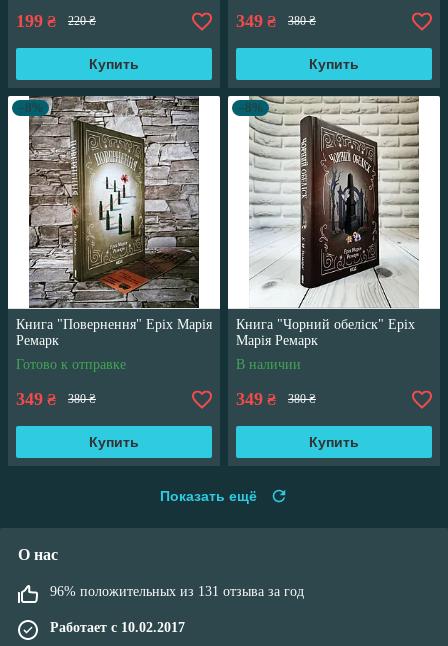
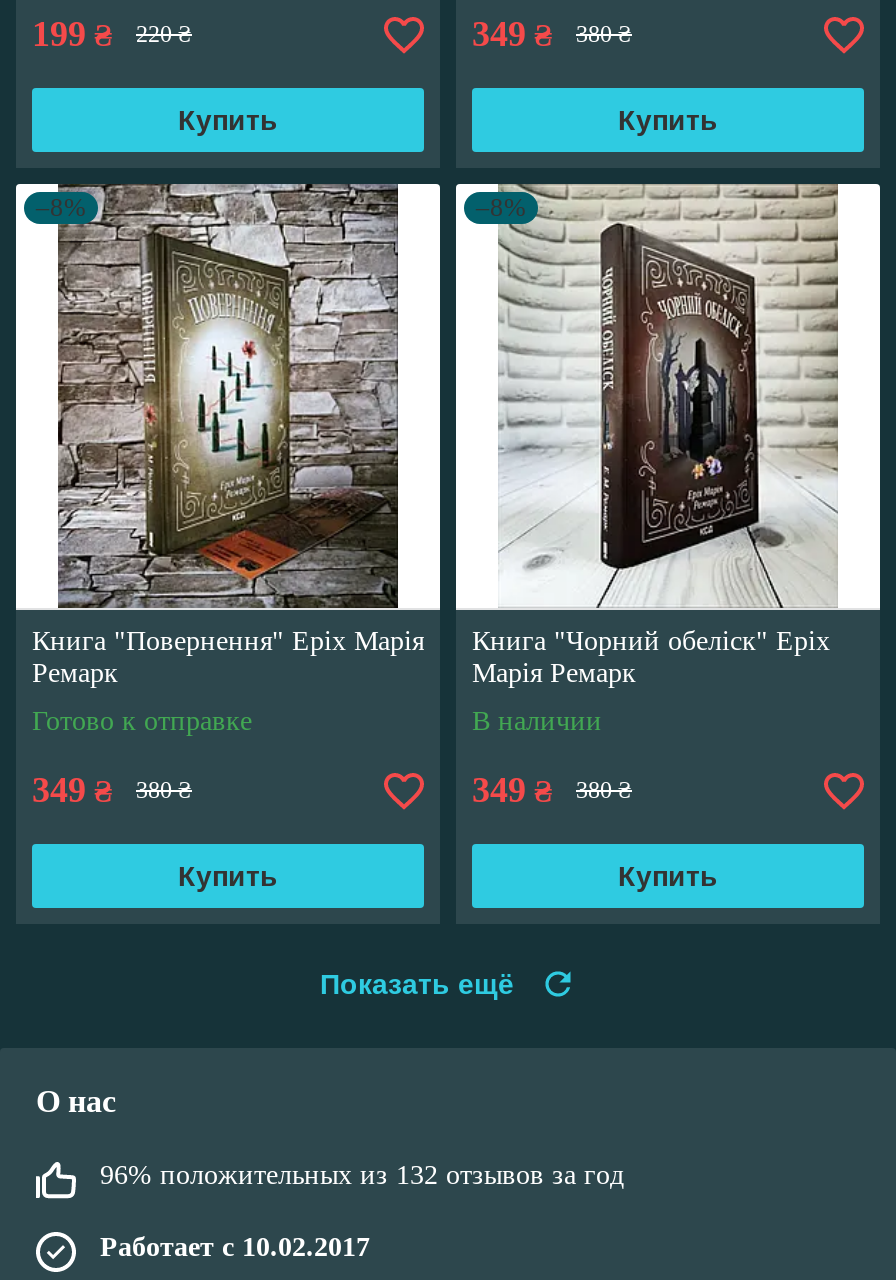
[50,584,304,599] 96% положительных из 131 отзыва за год -> [100,1160,624,1190] 96% положительных из 132 отзывов за год

